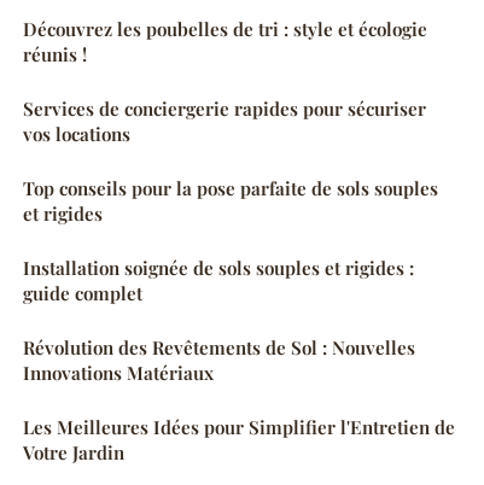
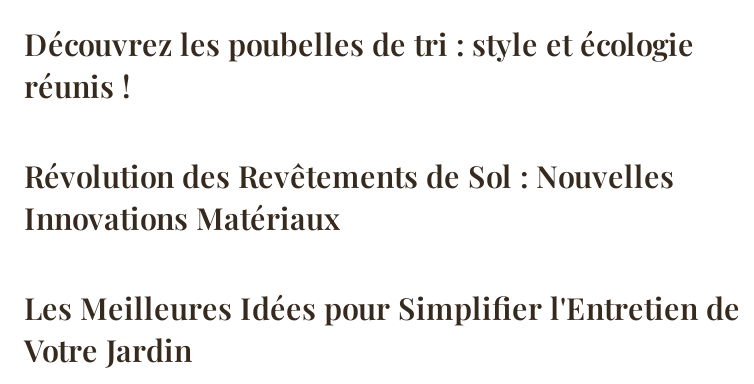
[23,97,438,306] Services de conciergerie rapides pour sécuriser | vos locations | Top conseils pour la pose parfaite de sols souples | et rigides | Installation soignée de sols souples et rigides : | guide complet -> none

